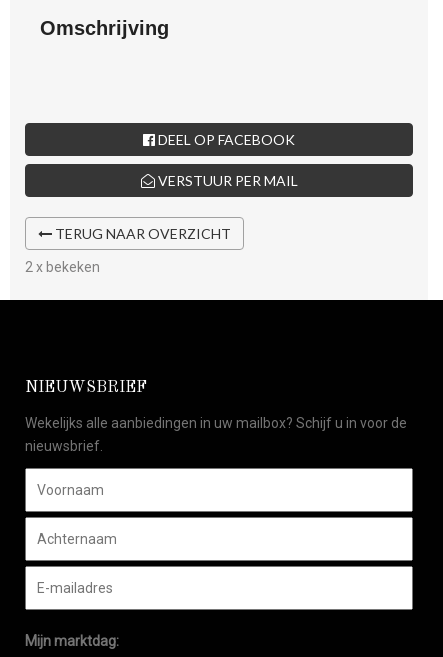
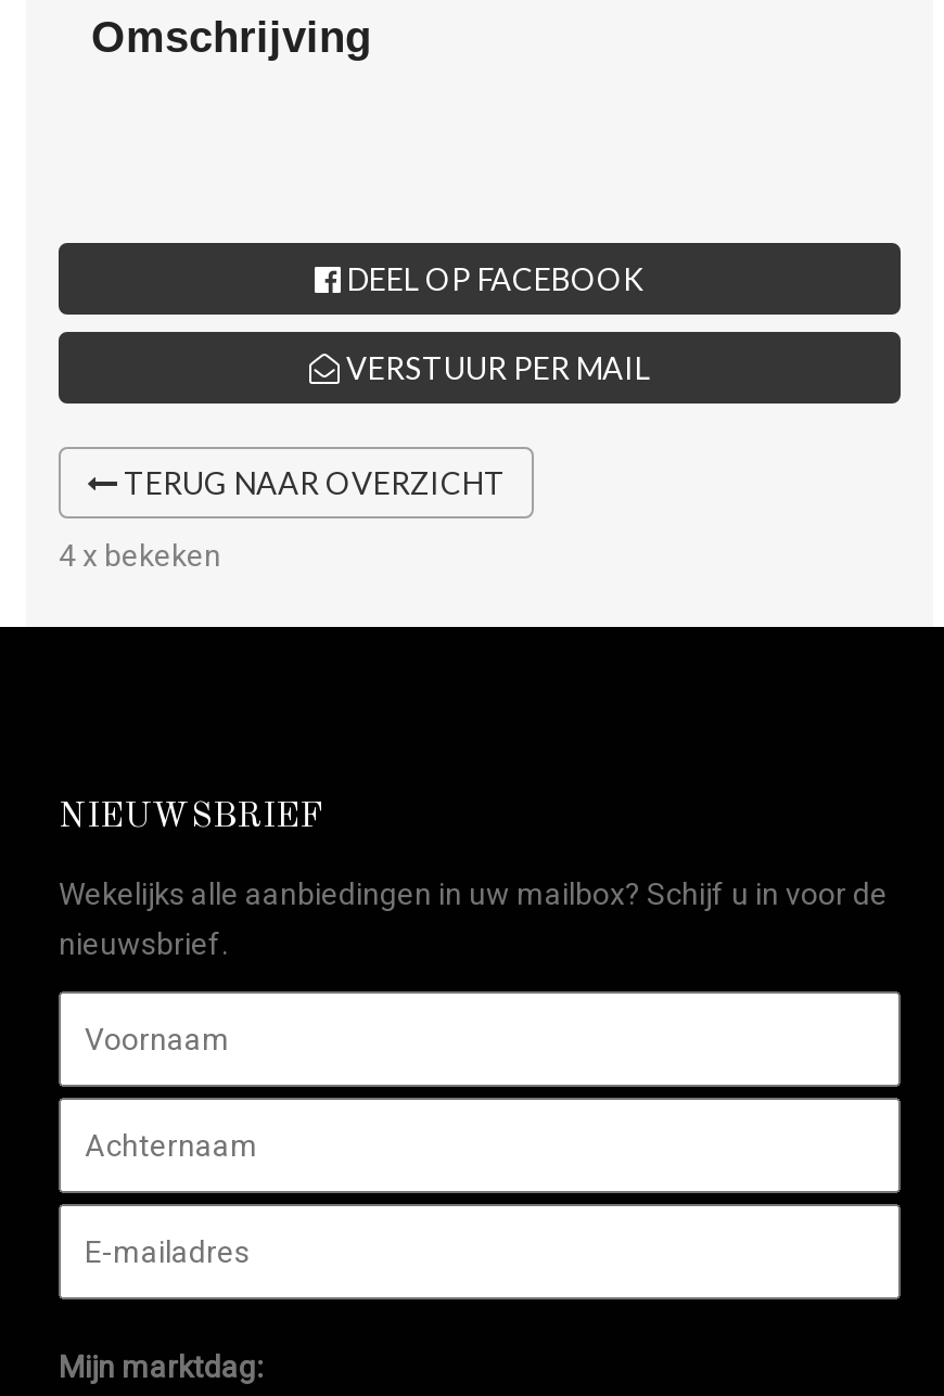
[25,259,100,275] 2 x bekeken -> [59,537,221,572] 4 x bekeken

